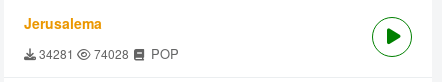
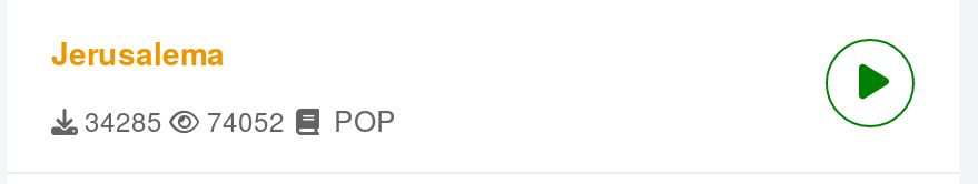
[36,45,77,62] 34281 -> [78,101,169,139] 34285
[91,45,132,62] 74028 -> [200,101,292,139] 74052

